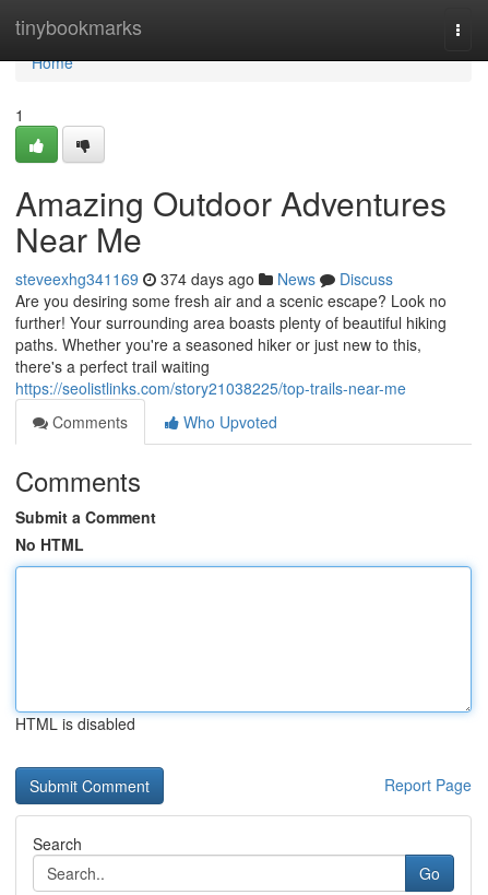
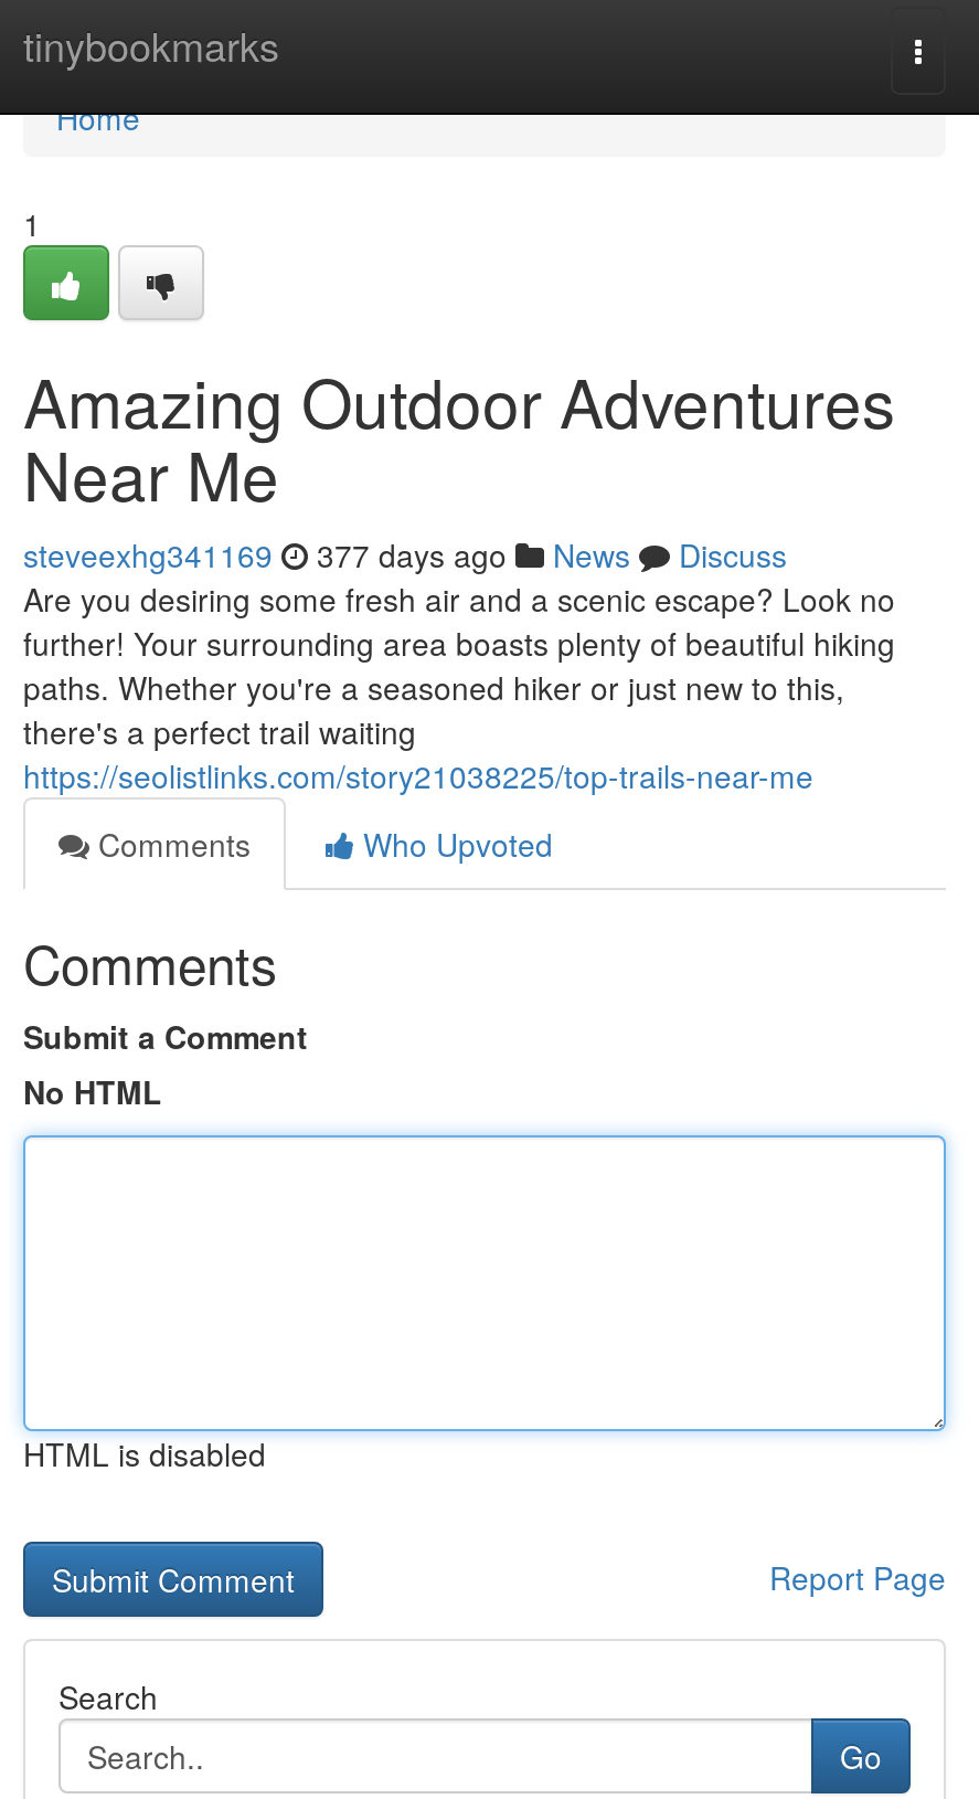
[15,268,393,290] steveexhg341169 374 days ago News Discuss -> [23,532,787,576] steveexhg341169 377 days ago News Discuss

